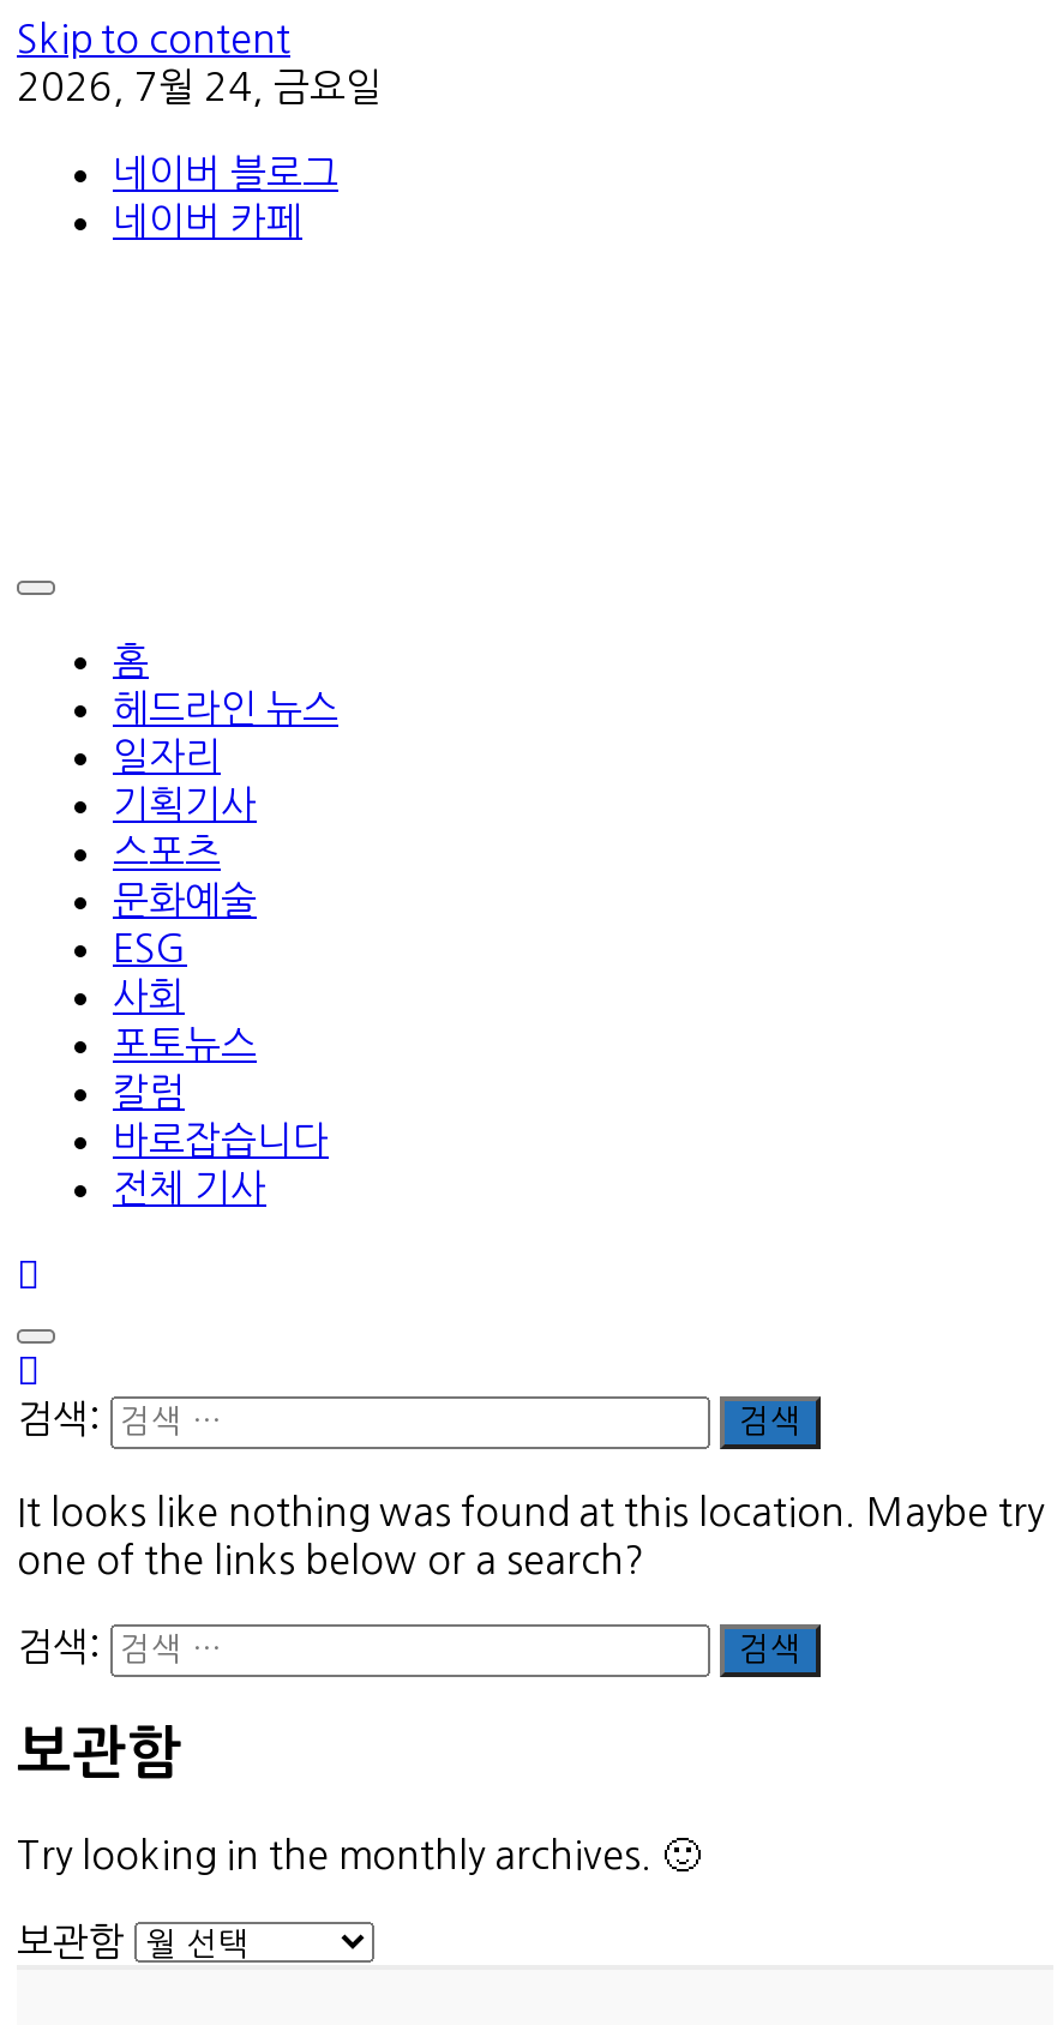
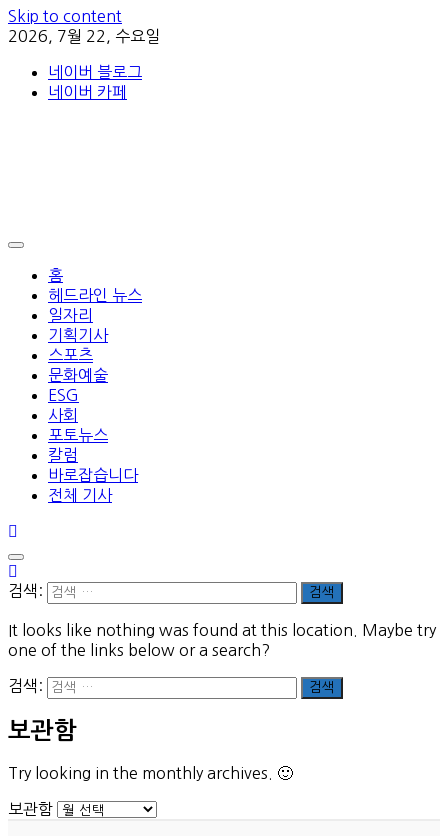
[17,67,382,106] 2026, 7월 24, 금요일 -> [8,28,160,44] 2026, 7월 22, 수요일

